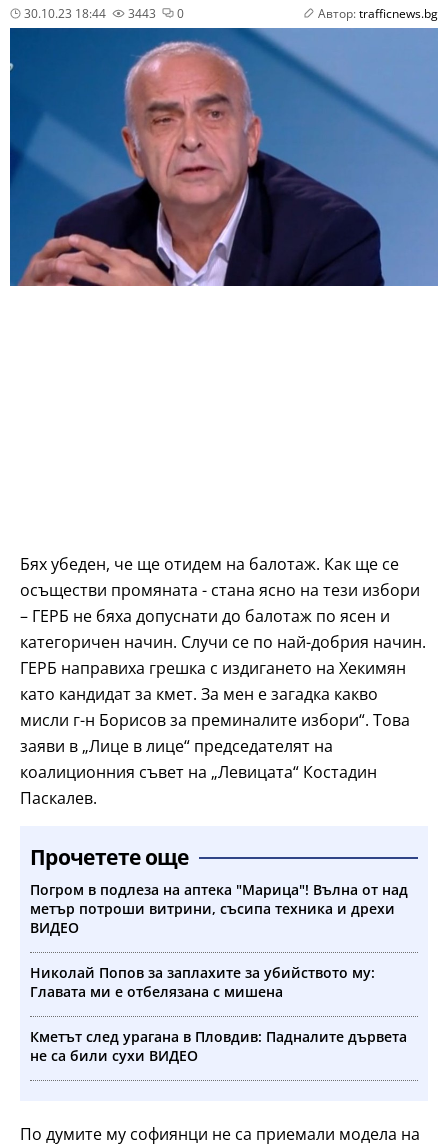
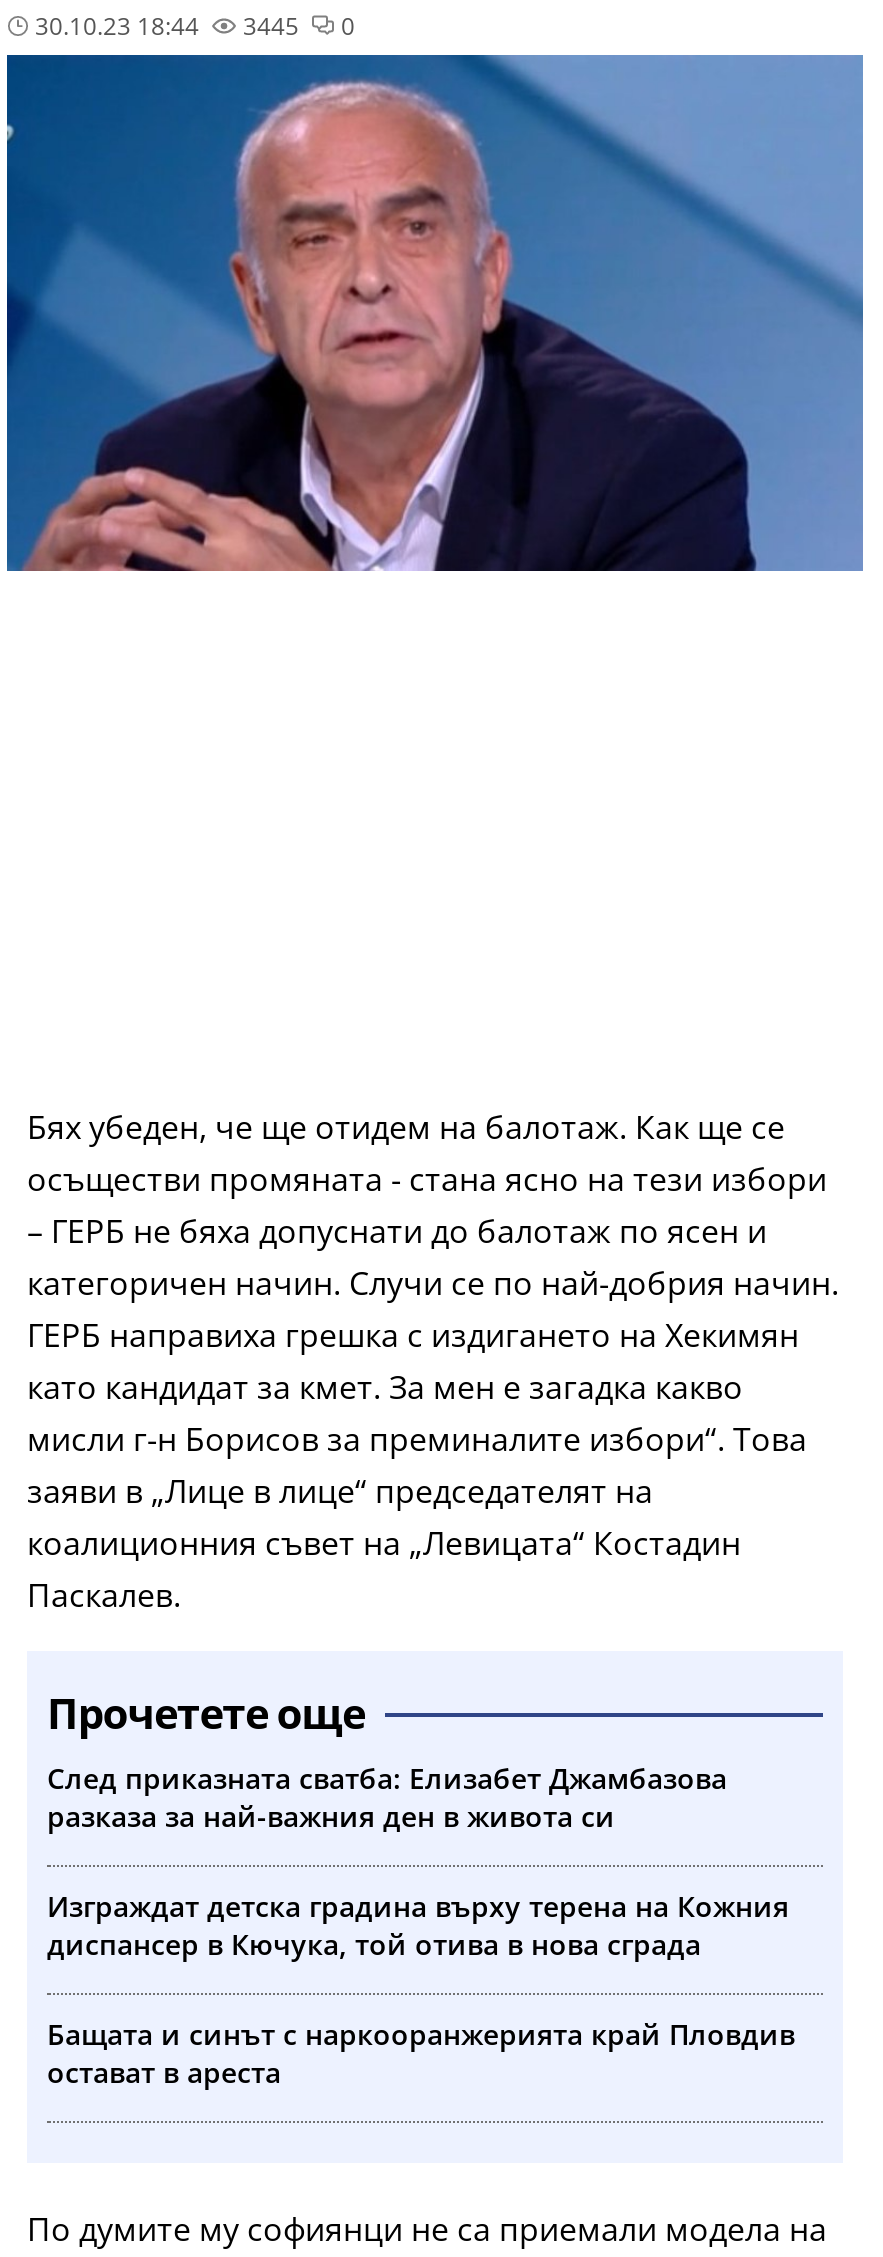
[125,5,156,22] 3443 -> [237,9,299,43] 3445
[318,5,438,22] Автор: trafficnews.bg -> none
[30,880,408,937] Погром в подлеза на аптека "Марица"! Вълна от над | метър потроши витрини, съсипа техника и дрехи | ВИДЕО -> [47,1760,727,1836] След приказната сватба: Елизабет Джамбазова | разказа за най-важния ден в живота си
[30,963,375,1001] Николай Попов за заплахите за убийството му: | Главата ми е отбелязана с мишена -> [47,1888,789,1964] Изграждат детска градина върху терена на Кожния | диспансер в Кючука, той отива в нова сграда
[30,1027,407,1065] Кметът след урагана в Пловдив: Падналите дървета | не са били сухи ВИДЕО -> [47,2016,795,2092] Бащата и синът с наркооранжерията край Пловдив | остават в ареста

